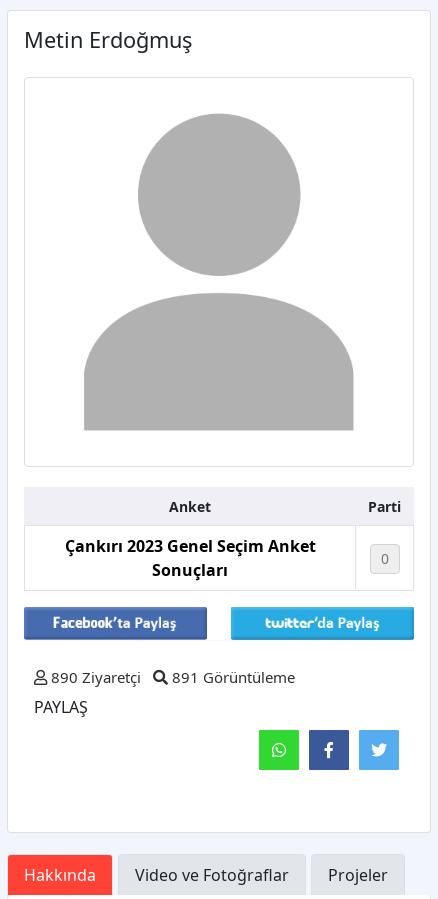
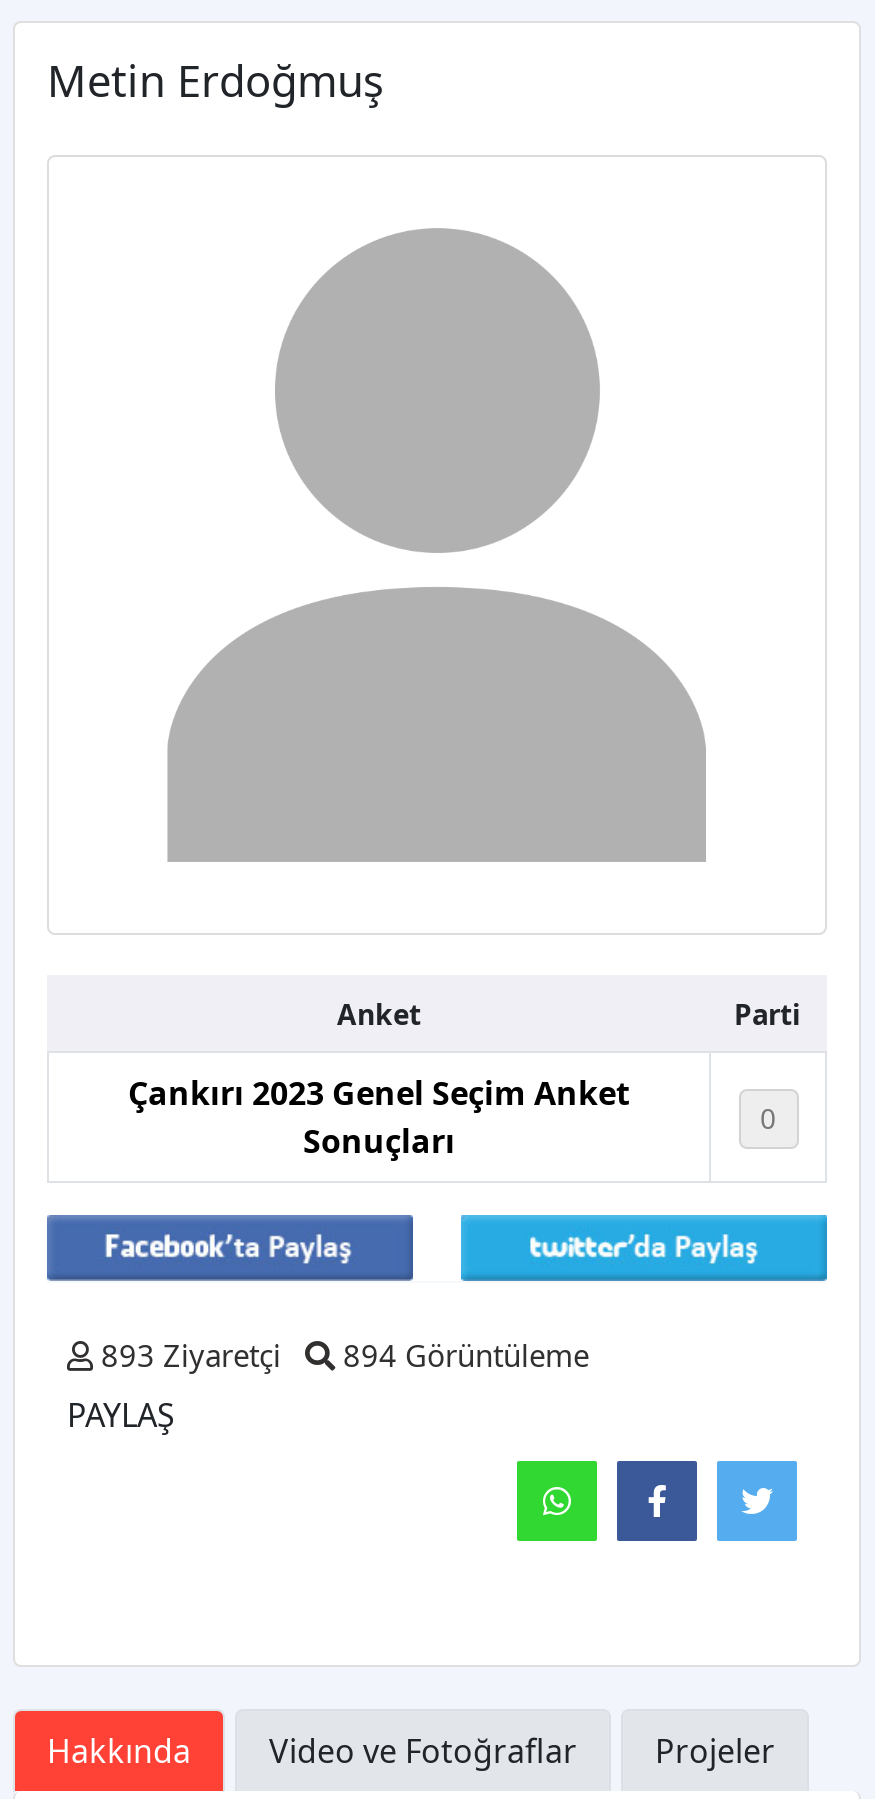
[47,667,141,687] 890 Ziyaretçi -> [93,1335,281,1375] 893 Ziyaretçi
[168,667,295,687] 891 Görüntüleme -> [335,1335,589,1375] 894 Görüntüleme

